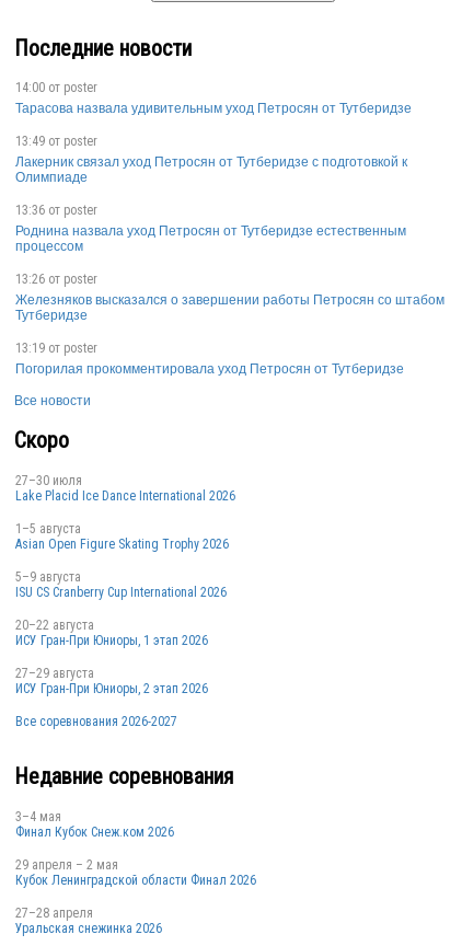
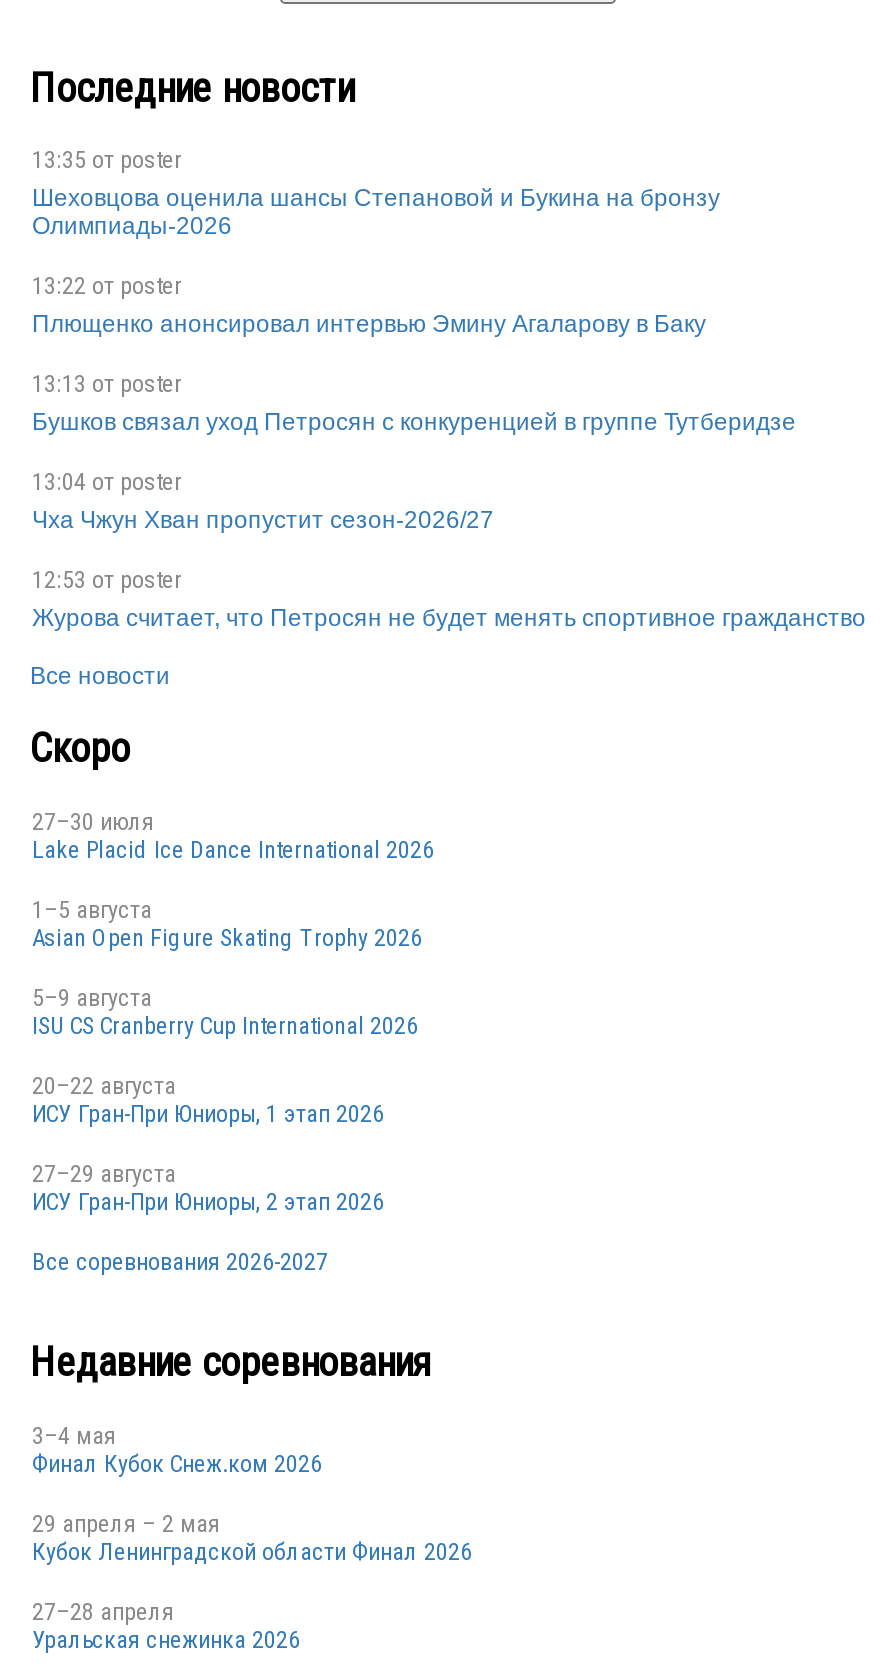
[15,80,412,116] 14:00 от poster | Тарасова назвала удивительным уход Петросян от Тутберидзе -> [32,147,720,241] 13:35 от poster | Шеховцова оценила шансы Степановой и Букина на бронзу | Олимпиады-2026
[15,134,407,185] 13:49 от poster | Лакерник связал уход Петросян от Тутберидзе с подготовкой к | Олимпиаде -> [32,273,706,339] 13:22 от poster | Плющенко анонсировал интервью Эмину Агаларову в Баку
[15,203,406,254] 13:36 от poster | Роднина назвала уход Петросян от Тутберидзе естественным | процессом -> [32,371,796,437] 13:13 от poster | Бушков связал уход Петросян с конкуренцией в группе Тутберидзе
[15,272,444,323] 13:26 от poster | Железняков высказался о завершении работы Петросян со штабом | Тутберидзе -> [32,469,494,535] 13:04 от poster | Чха Чжун Хван пропустит сезон-2026/27
[15,341,404,377] 13:19 от poster | Погорилая прокомментировала уход Петросян от Тутберидзе -> [32,567,866,633] 12:53 от poster | Журова считает, что Петросян не будет менять спортивное гражданство

